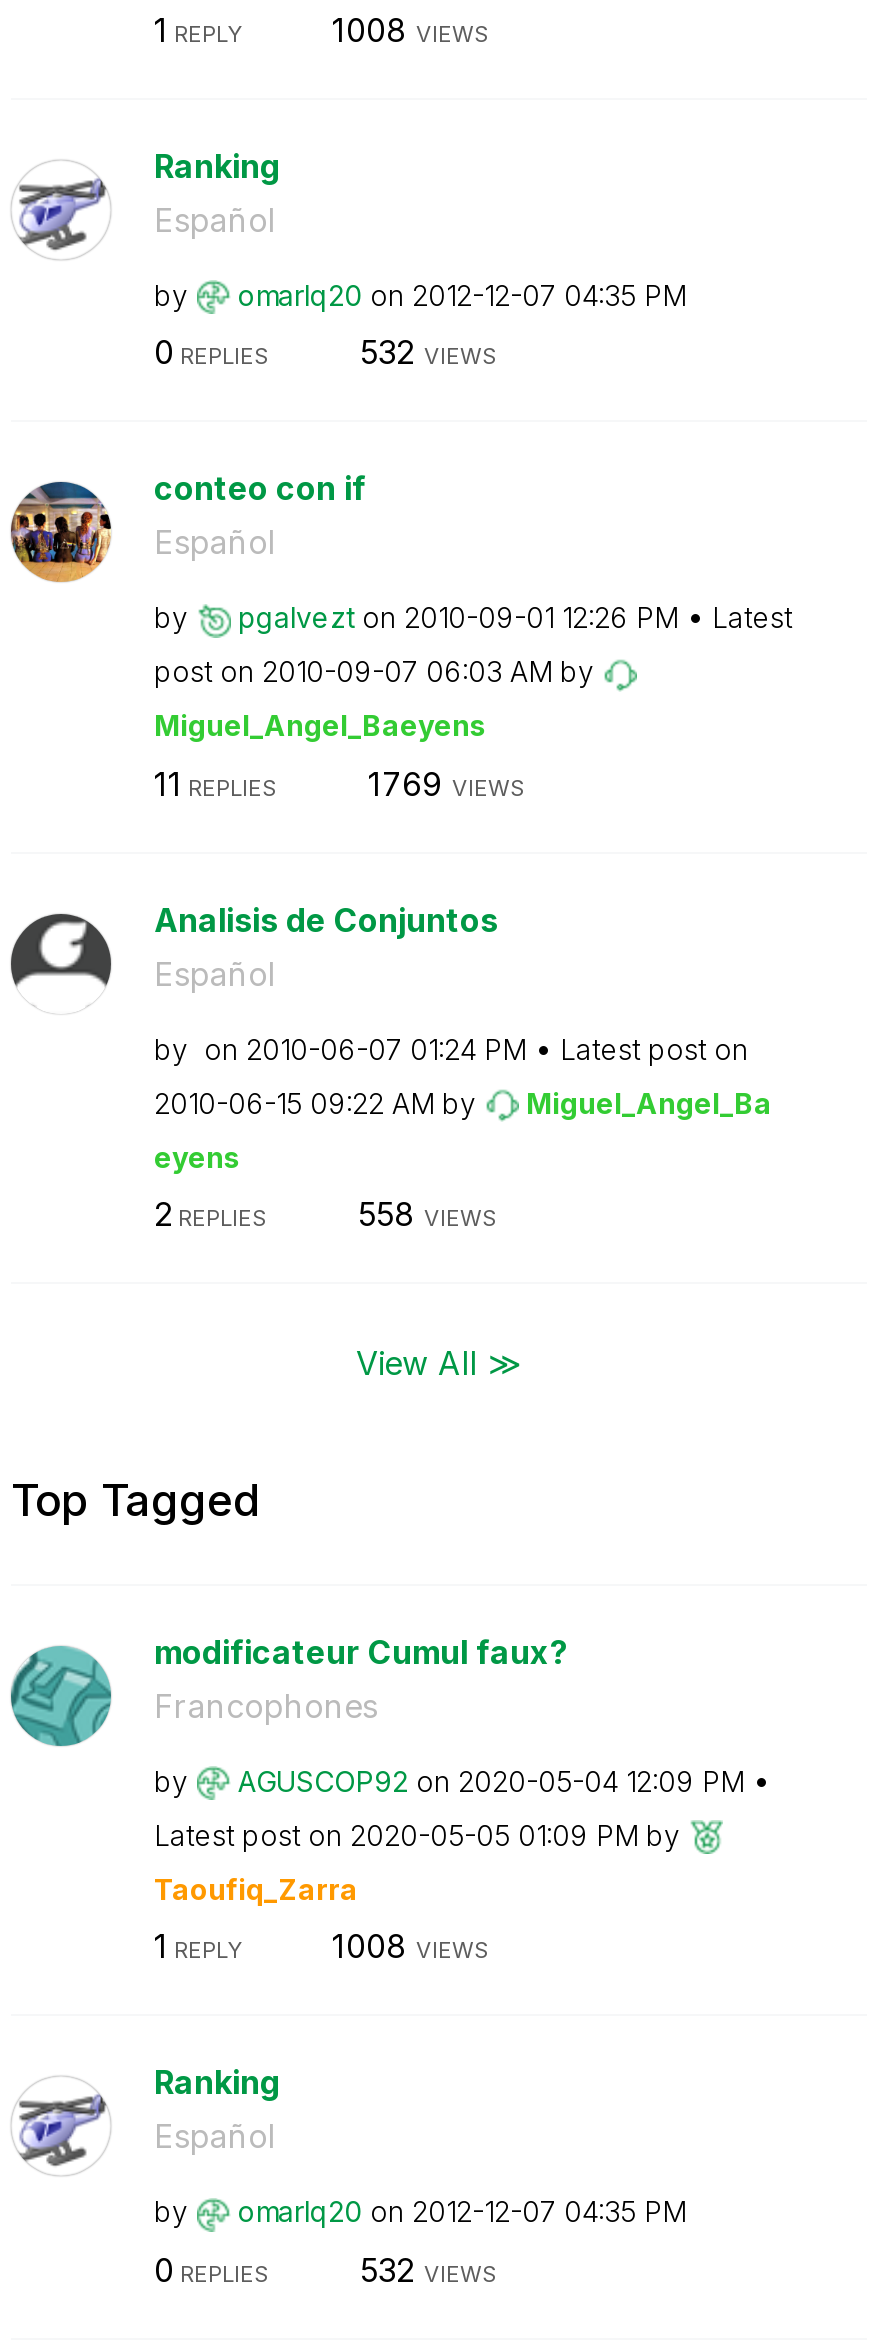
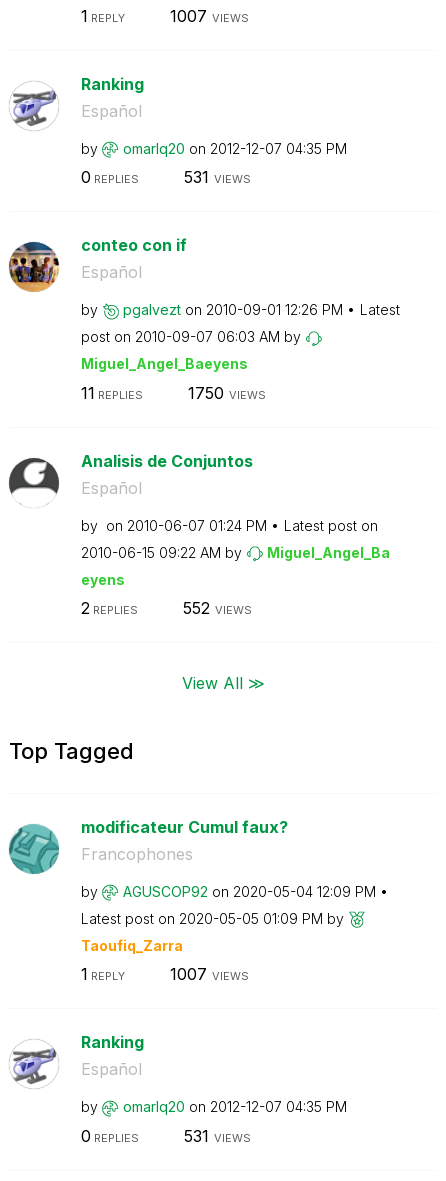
[332,9,490,49] 1008 VIEWS -> [169,5,248,25] 1007 VIEWS
[360,332,498,372] 532 VIEWS -> [183,167,250,187] 531 VIEWS
[368,763,526,803] 1769 VIEWS -> [187,382,265,402] 1750 VIEWS
[358,1194,498,1234] 558 VIEWS -> [182,598,251,618] 552 VIEWS
[332,1926,490,1966] 1008 VIEWS -> [169,964,248,984] 1007 VIEWS
[360,2249,498,2289] 532 VIEWS -> [183,1125,250,1145] 531 VIEWS

